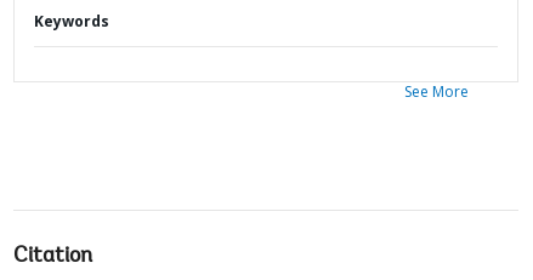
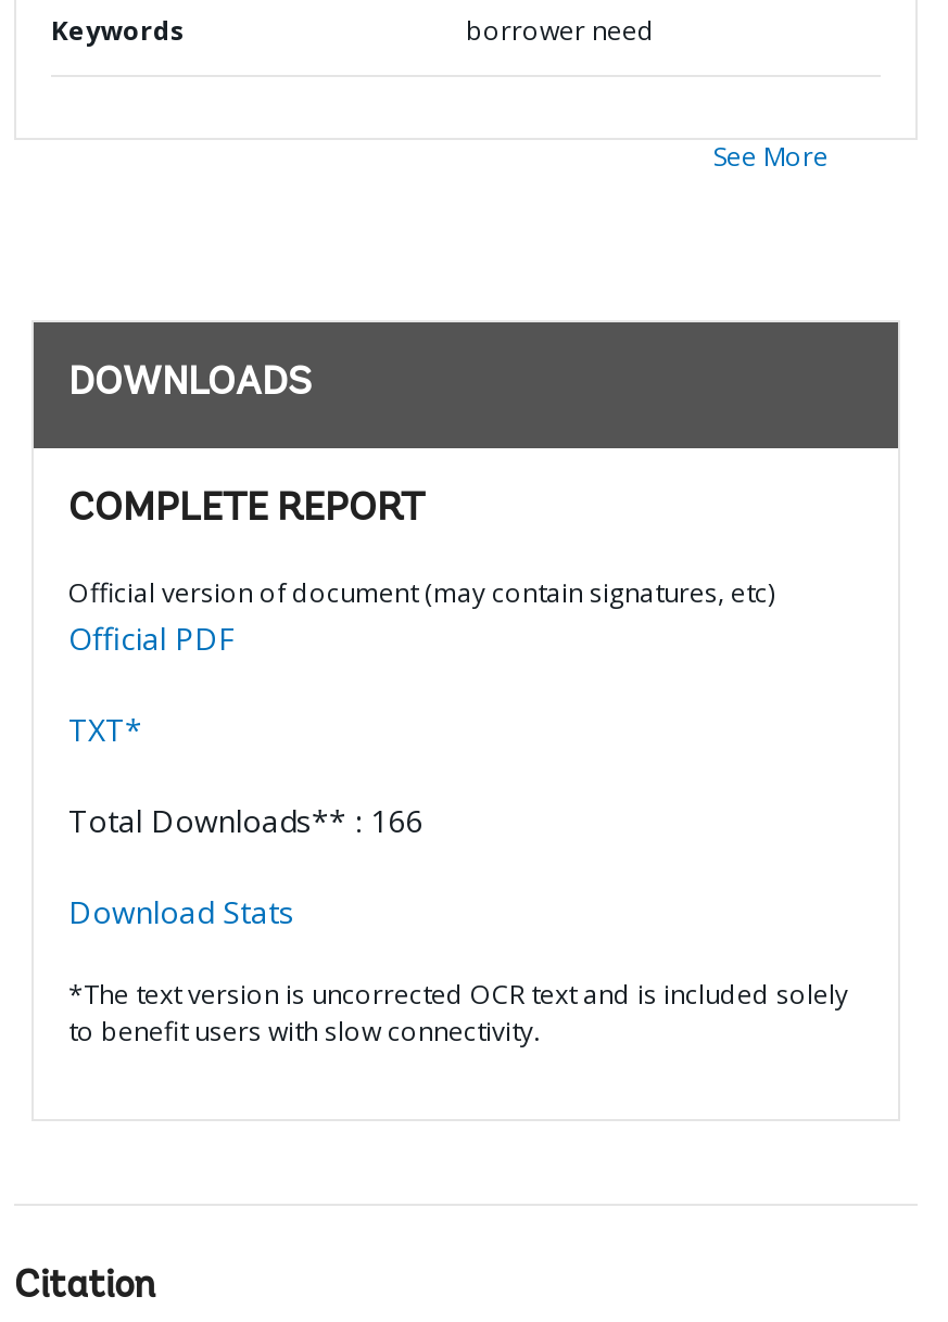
none -> [466,12,655,49] borrower need
none -> [68,366,848,1050] DOWNLOADS | COMPLETE REPORT | Official version of document (may contain signatures, etc) | Official PDF | TXT* | Total Downloads** : 166 | Download Stats | *The text version is uncorrected OCR text and is included solely | to benefit users with slow connectivity.

